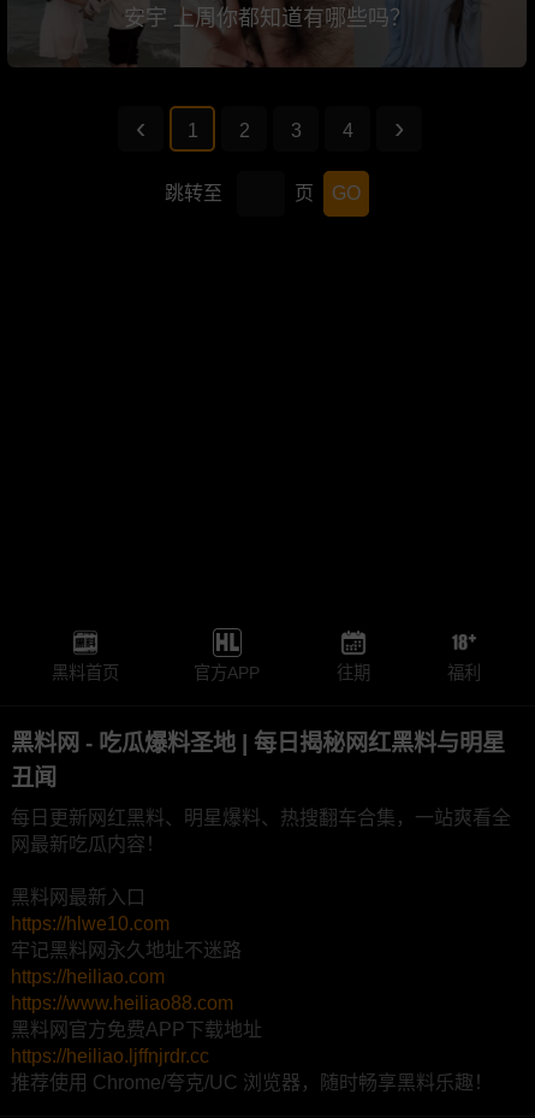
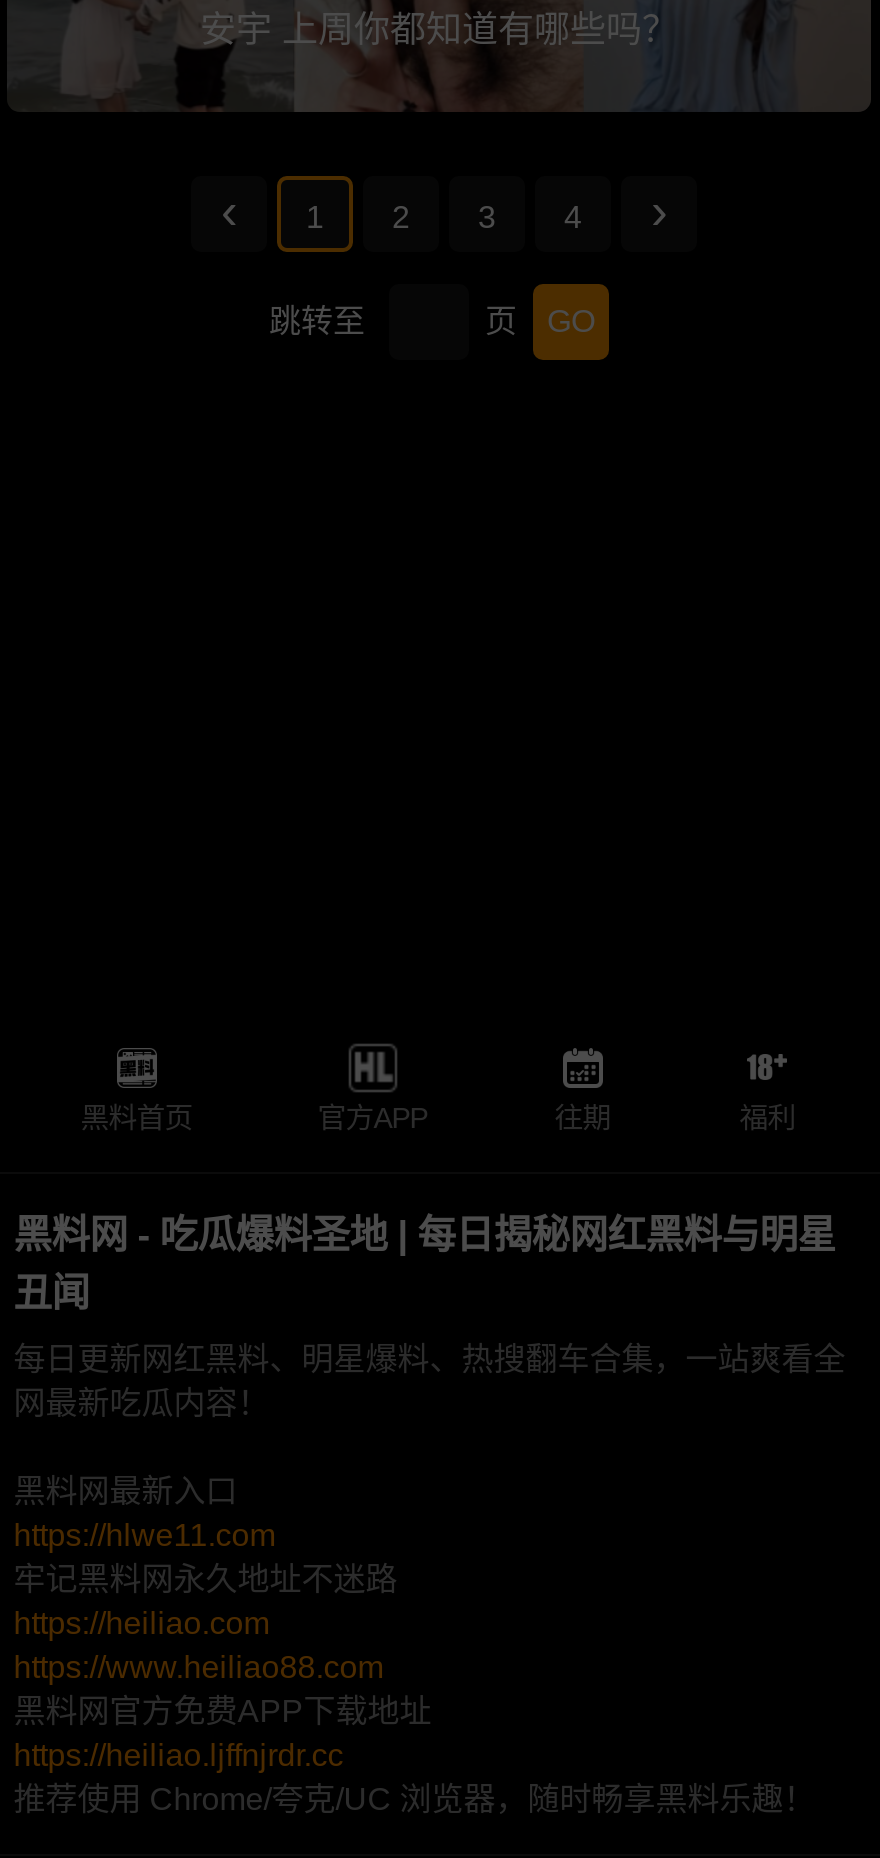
[11,914,170,934] https://hlwe10.com -> [13,1519,275,1553] https://hlwe11.com

